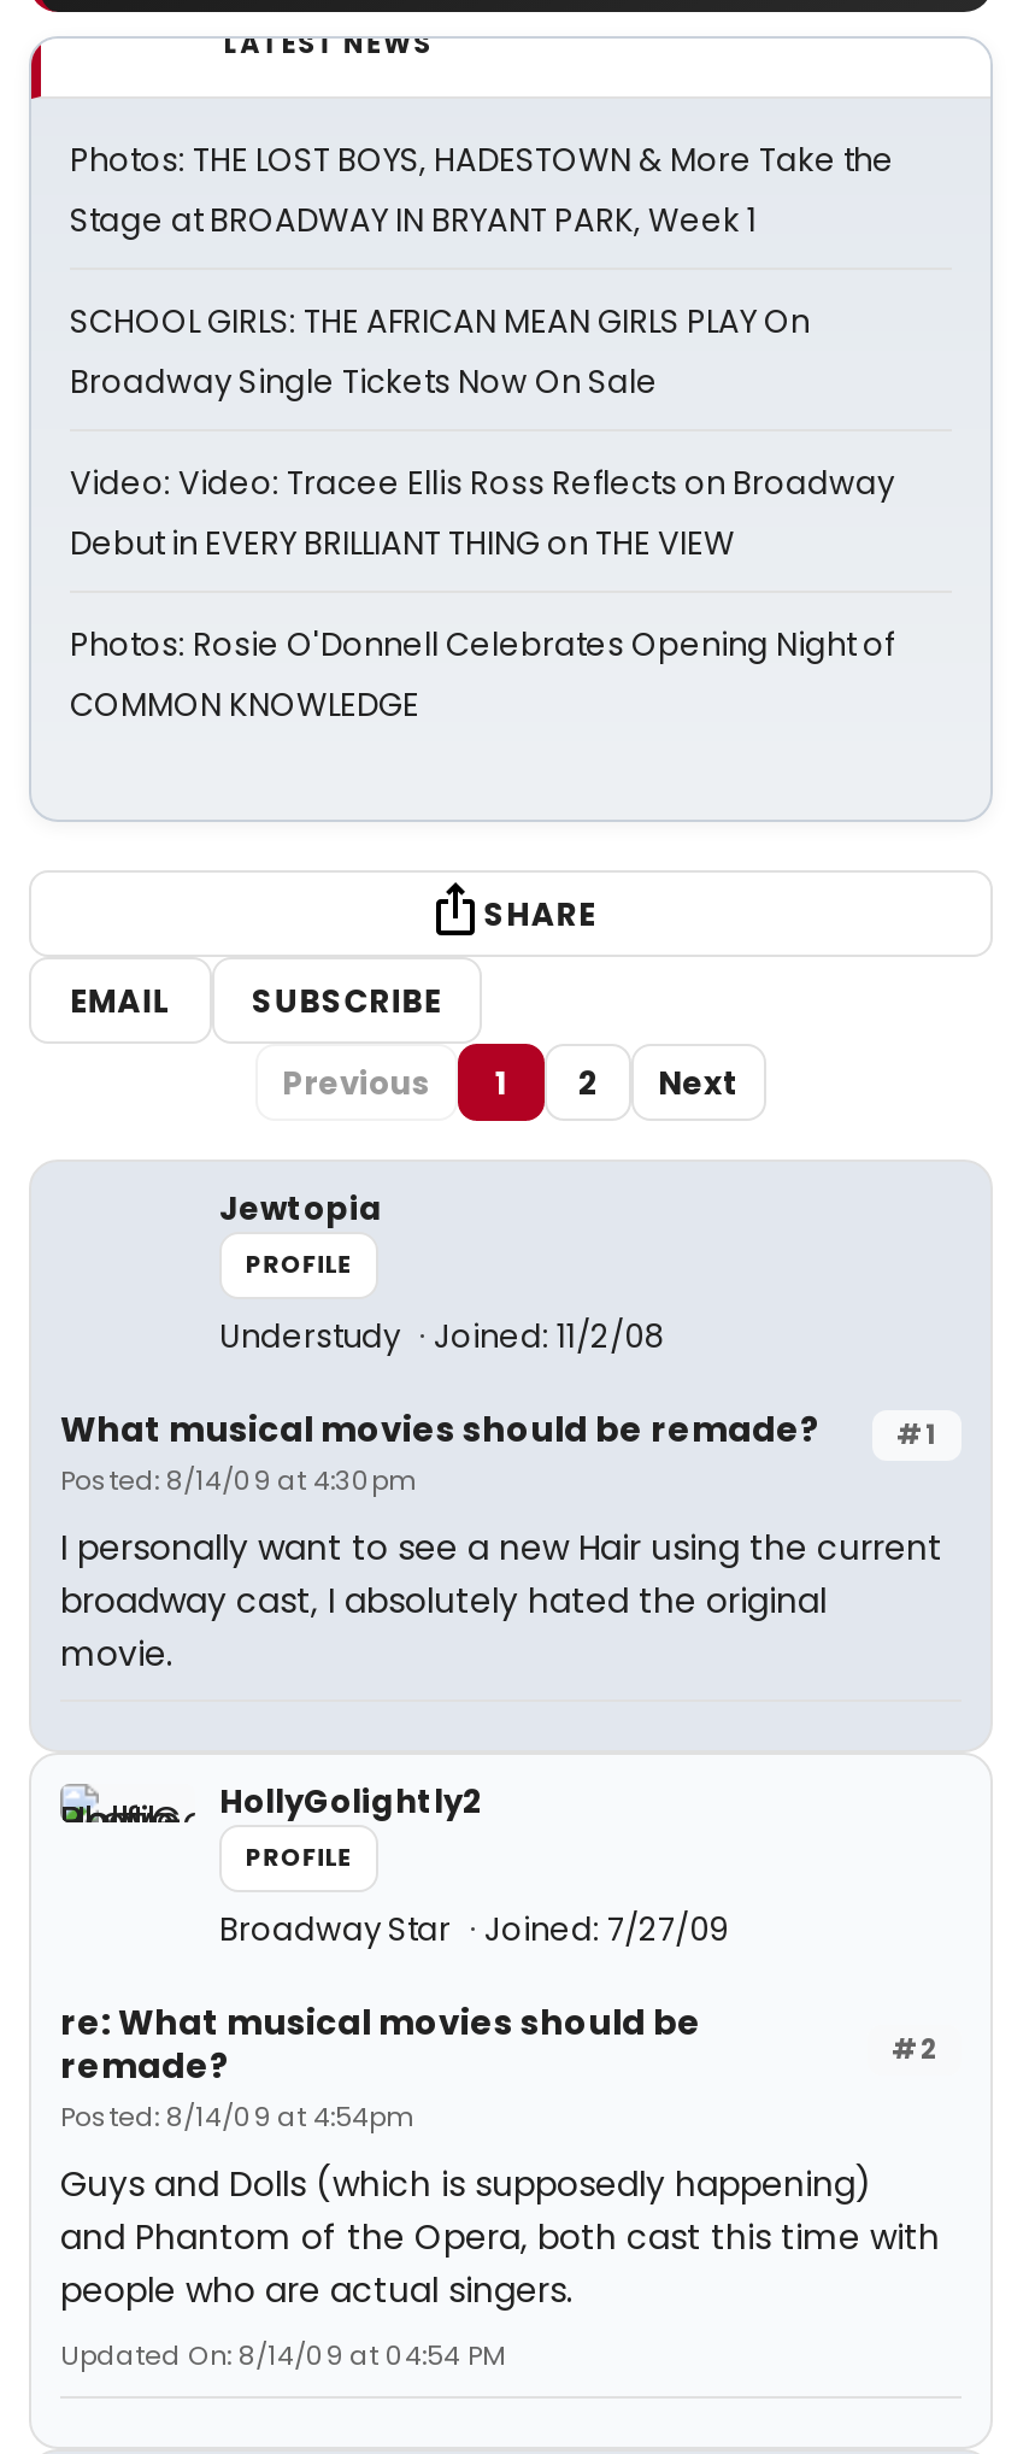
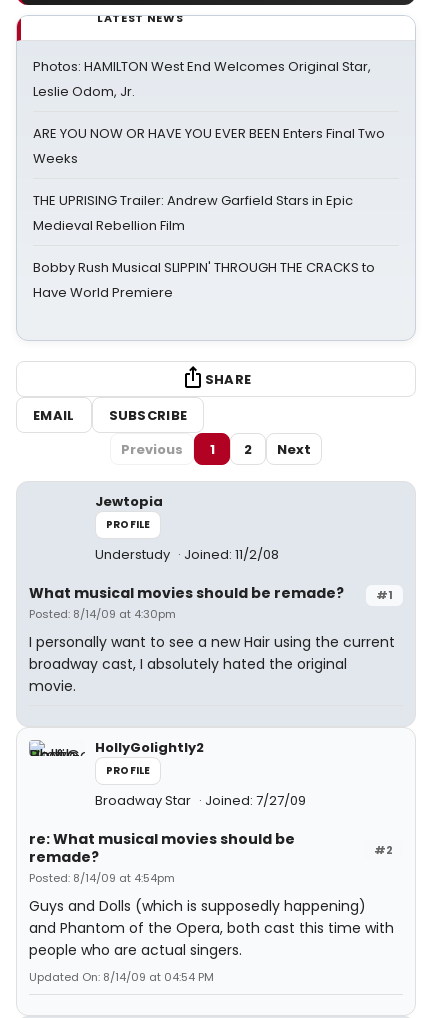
[70,137,894,243] Photos: THE LOST BOYS, HADESTOWN & More Take the | Stage at BROADWAY IN BRYANT PARK, Week 1 -> [33,57,371,101] Photos: HAMILTON West End Welcomes Original Star, | Leslie Odom, Jr.
[70,299,810,405] SCHOOL GIRLS: THE AFRICAN MEAN GIRLS PLAY On | Broadway Single Tickets Now On Sale -> [33,124,385,168] ARE YOU NOW OR HAVE YOU EVER BEEN Enters Final Two | Weeks
[70,460,894,566] Video: Video: Tracee Ellis Ross Reflects on Broadway | Debut in EVERY BRILLIANT THING on THE VIEW -> [33,191,353,235] THE UPRISING Trailer: Andrew Garfield Stars in Epic | Medieval Rebellion Film
[70,622,894,728] Photos: Rosie O'Donnell Celebrates Opening Night of | COMMON KNOWLEDGE -> [33,258,375,302] Bobby Rush Musical SLIPPIN' THROUGH THE CRACKS to | Have World Premiere

